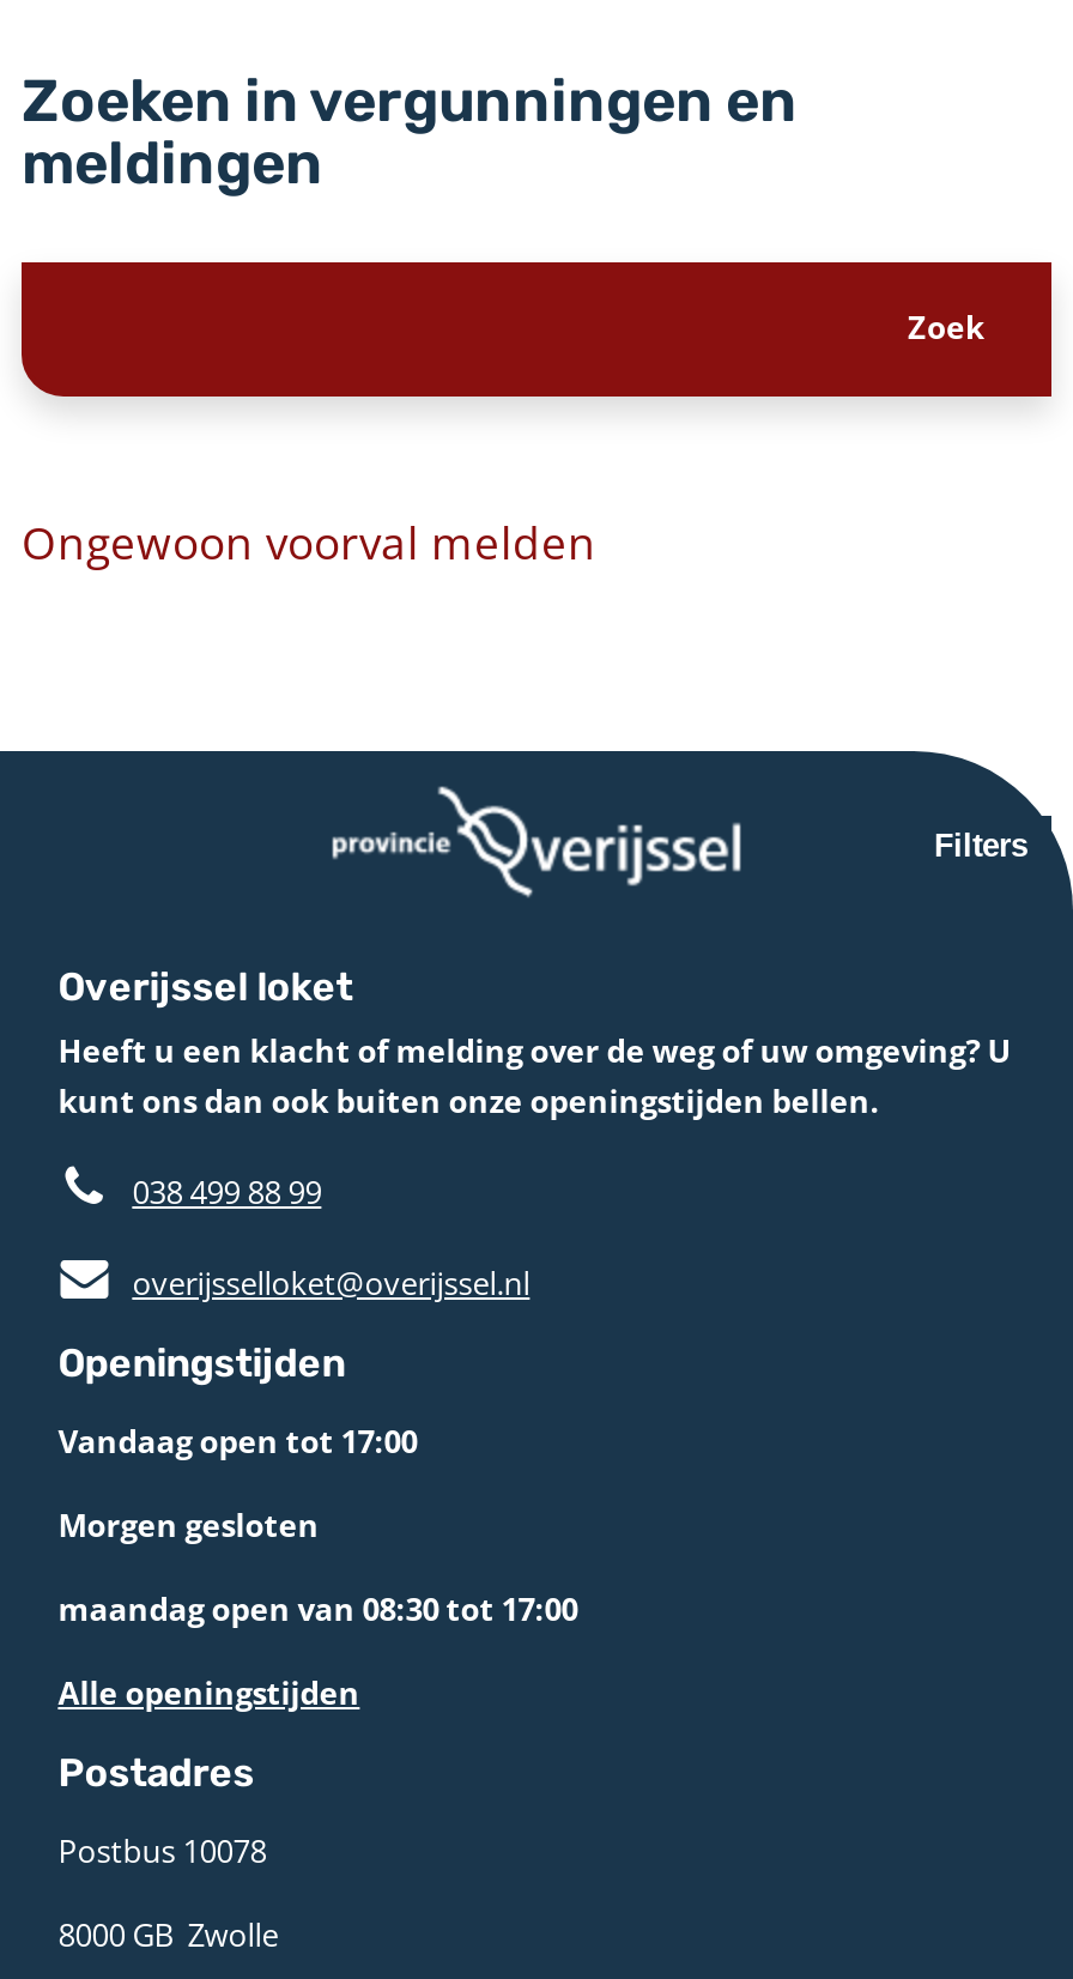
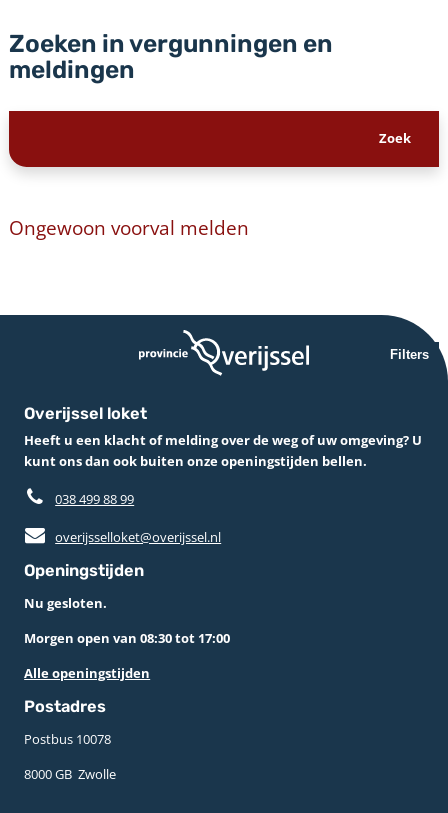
[58,1419,578,1630] Vandaag open tot 17:00 | Morgen gesloten | maandag open van 08:30 tot 17:00 -> [24,594,230,647] Nu gesloten. | Morgen open van 08:30 tot 17:00

